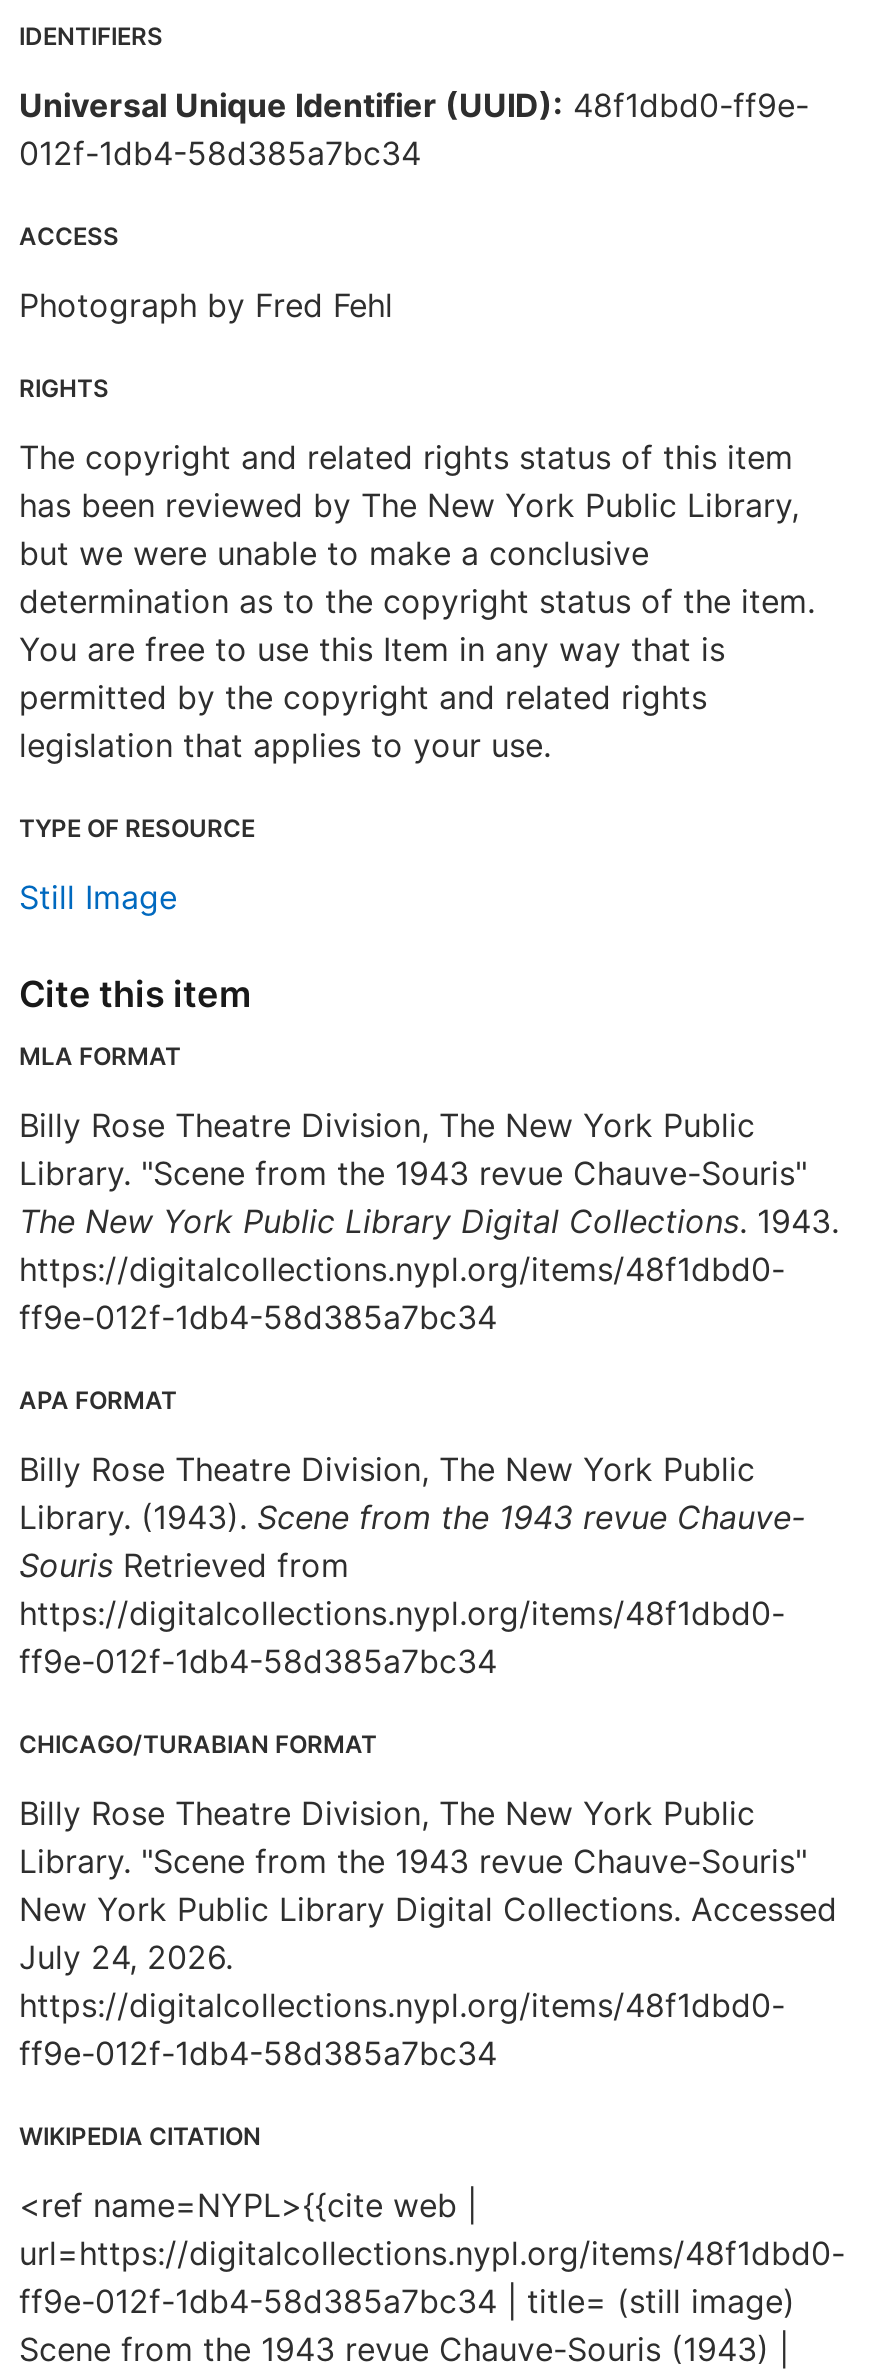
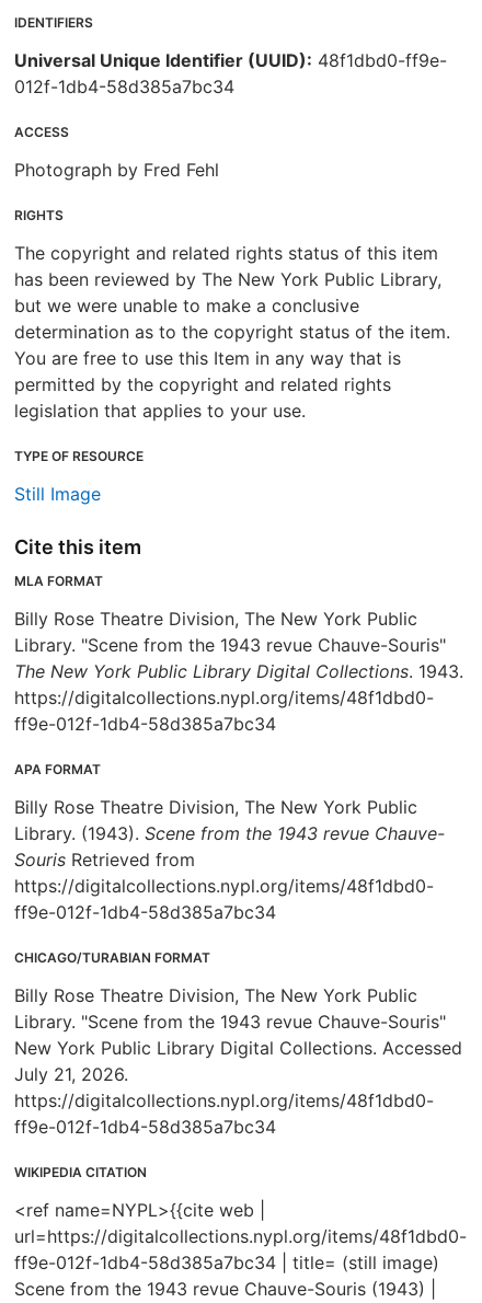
[19,1937,233,1977] July 24, 2026. -> [14,1063,128,1085] July 21, 2026.

